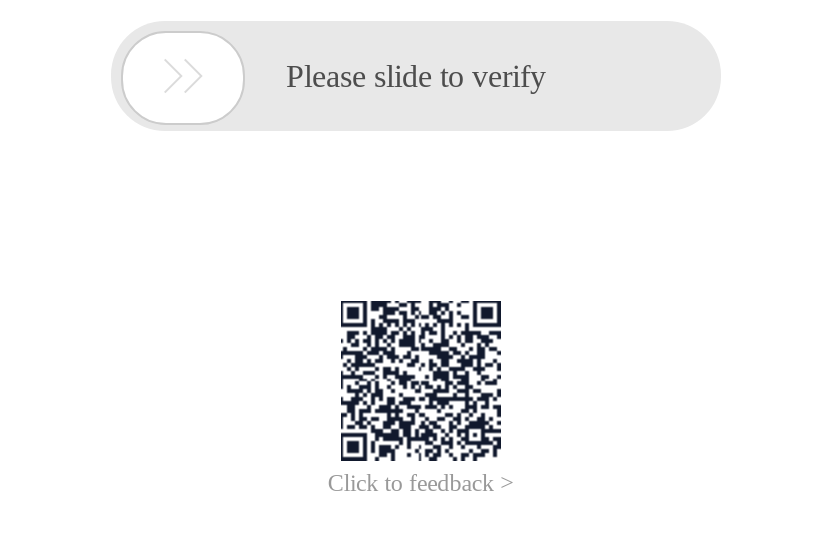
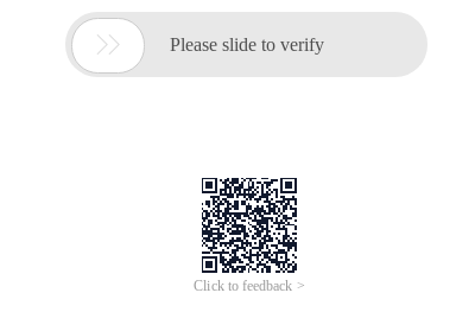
[339,299,503,461] [image] -> [201,177,298,274] [image]

